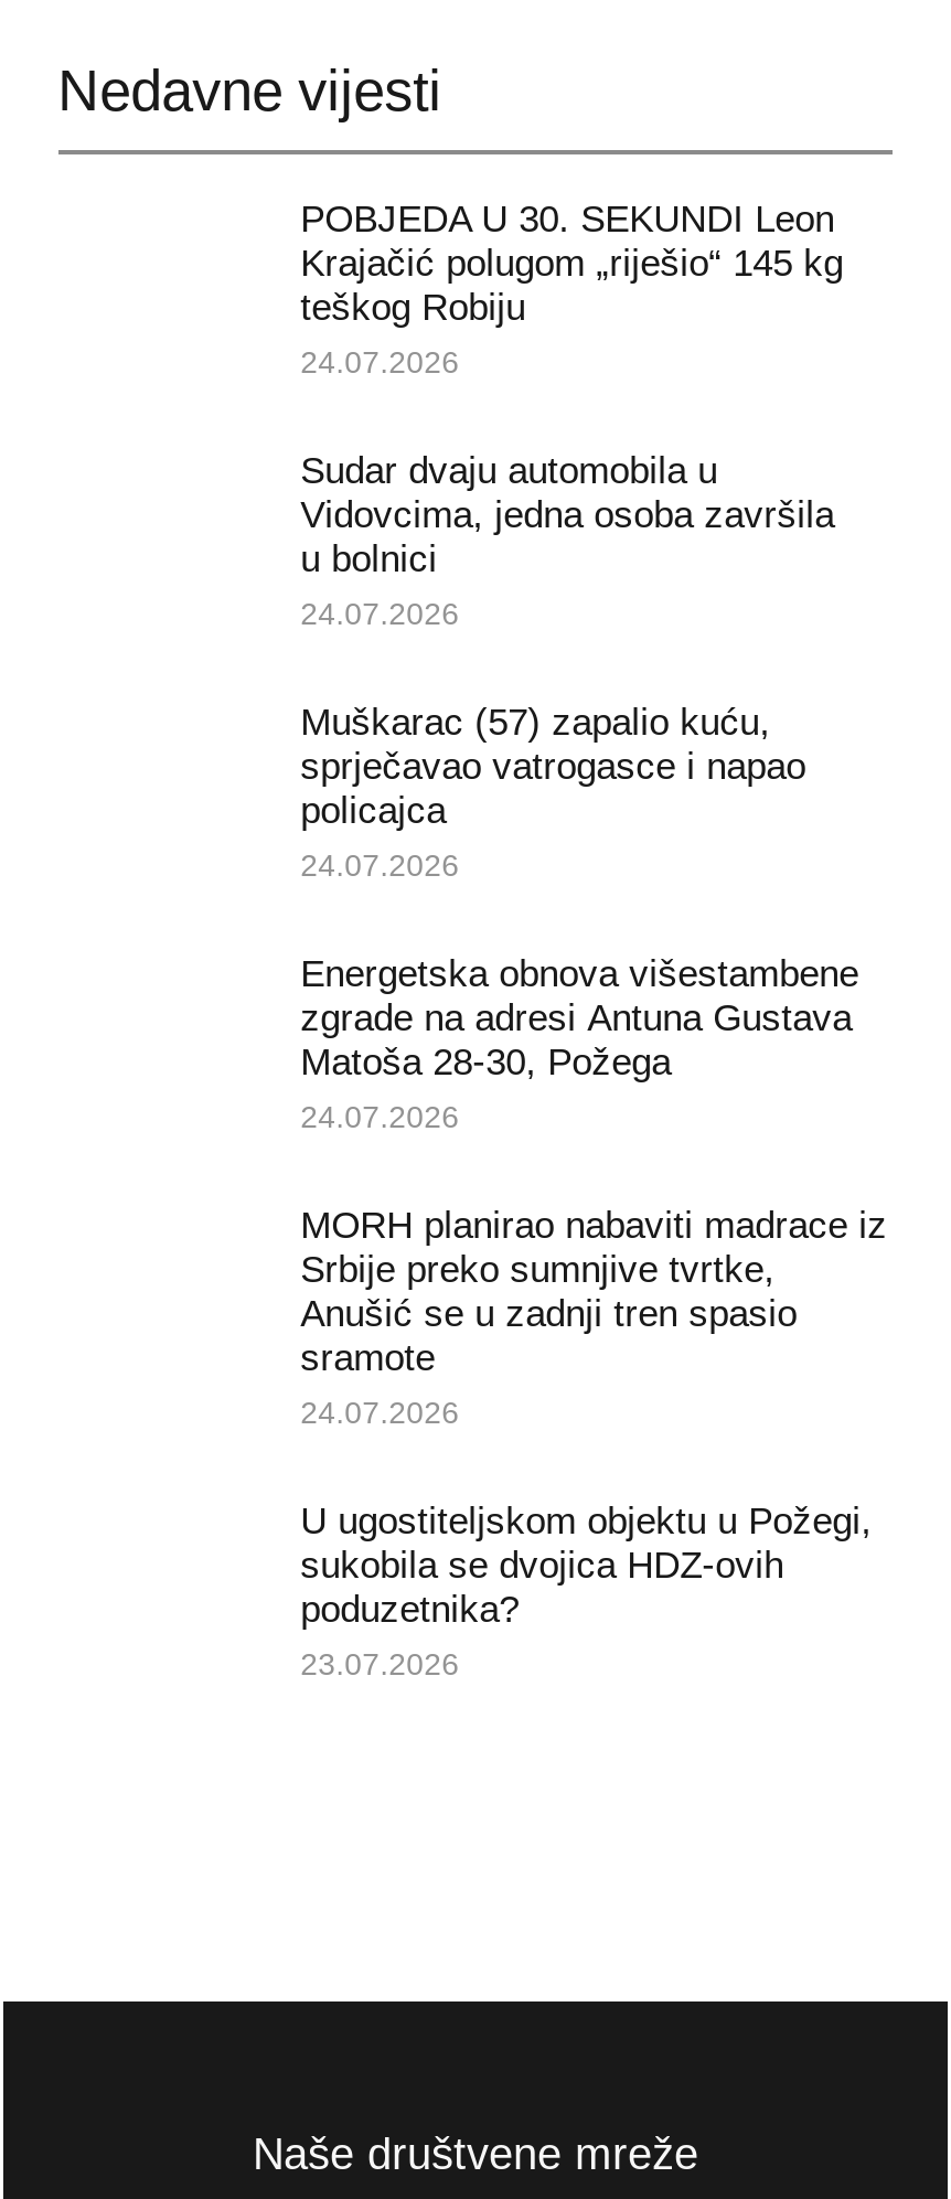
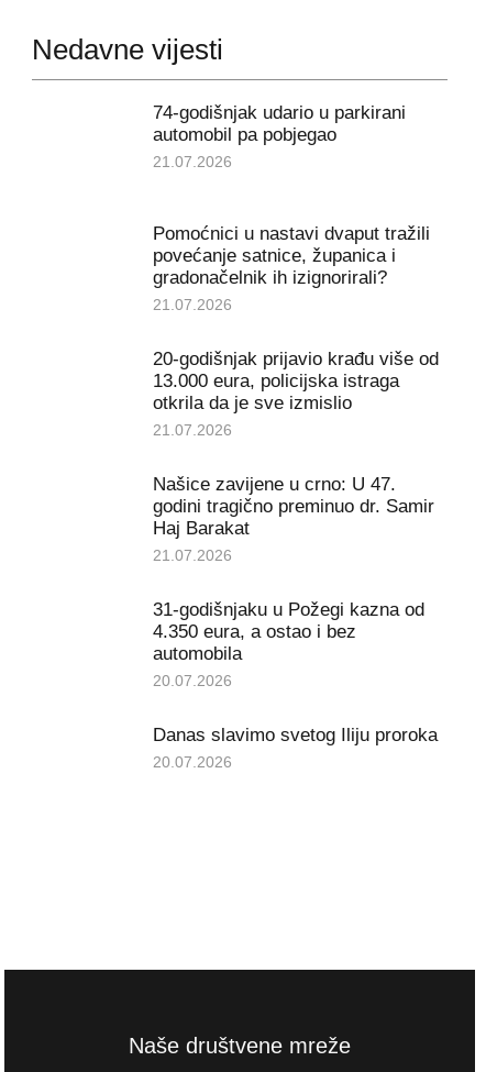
[300,198,843,379] POBJEDA U 30. SEKUNDI Leon | Krajačić polugom „riješio“ 145 kg | teškog Robiju | 24.07.2026 -> [152,102,405,171] 74-godišnjak udario u parkirani | automobil pa pobjegao | 21.07.2026
[300,450,834,630] Sudar dvaju automobila u | Vidovcima, jedna osoba završila | u bolnici | 24.07.2026 -> [152,223,429,314] Pomoćnici u nastavi dvaput tražili | povećanje satnice, županica i | gradonačelnik ih izignorirali? | 21.07.2026
[300,701,806,882] Muškarac (57) zapalio kuću, | sprječavao vatrogasce i napao | policajca | 24.07.2026 -> [152,349,438,439] 20-godišnjak prijavio krađu više od | 13.000 eura, policijska istraga | otkrila da je sve izmislio | 21.07.2026
[300,953,859,1134] Energetska obnova višestambene | zgrade na adresi Antuna Gustava | Matoša 28-30, Požega | 24.07.2026 -> [152,474,434,564] Našice zavijene u crno: U 47. | godini tragično preminuo dr. Samir | Haj Barakat | 21.07.2026
[300,1204,887,1429] MORH planirao nabaviti madrace iz | Srbije preko sumnjive tvrtke, | Anušić se u zadnji tren spasio | sramote | 24.07.2026 -> [152,599,424,690] 31-godišnjaku u Požegi kazna od | 4.350 eura, a ostao i bez | automobila | 20.07.2026
[300,1500,872,1681] U ugostiteljskom objektu u Požegi, | sukobila se dvojica HDZ-ovih | poduzetnika? | 23.07.2026 -> [152,725,437,771] Danas slavimo svetog Iliju proroka | 20.07.2026

